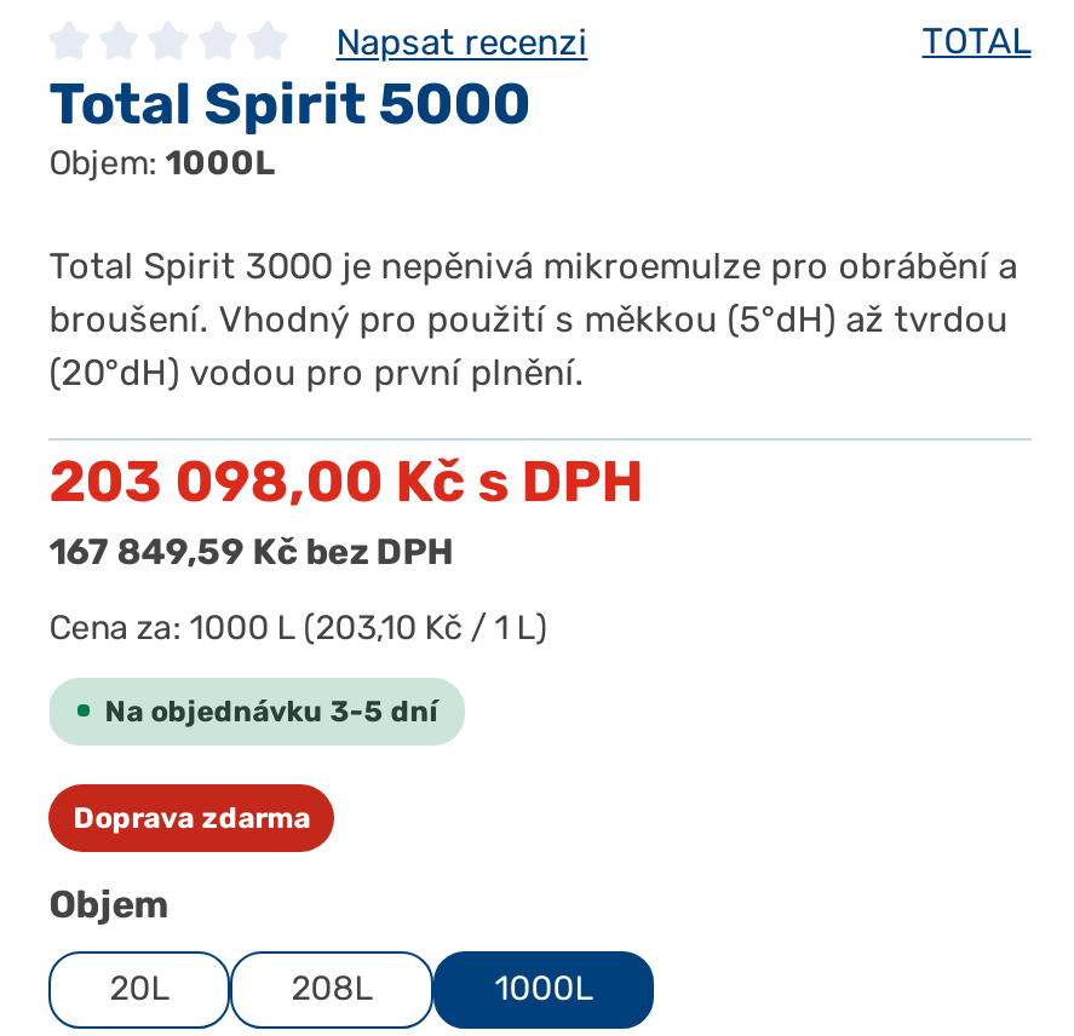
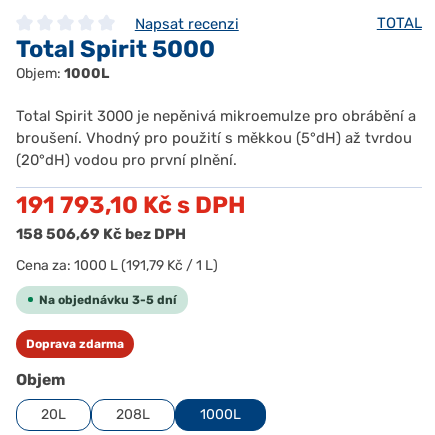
[49,447,645,515] 203 098,00 Kč s DPH -> [16,191,246,219] 191 793,10 Kč s DPH
[49,530,453,573] 167 849,59 Kč bez DPH -> [16,225,186,243] 158 506,69 Kč bez DPH
[49,607,548,648] Cena za: 1000 L (203,10 Kč / 1 L) -> [16,257,218,274] Cena za: 1000 L (191,79 Kč / 1 L)

